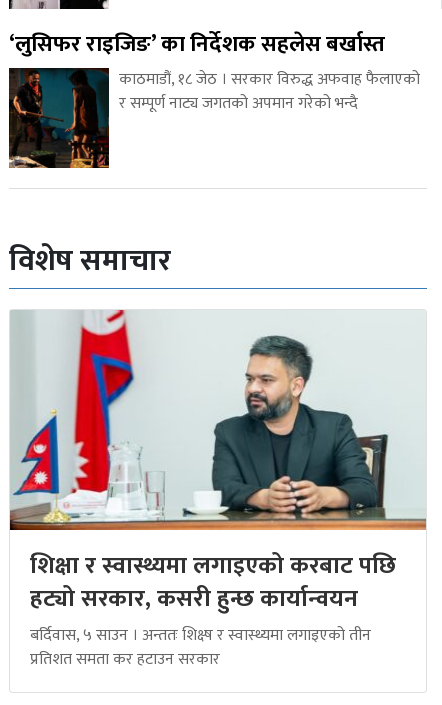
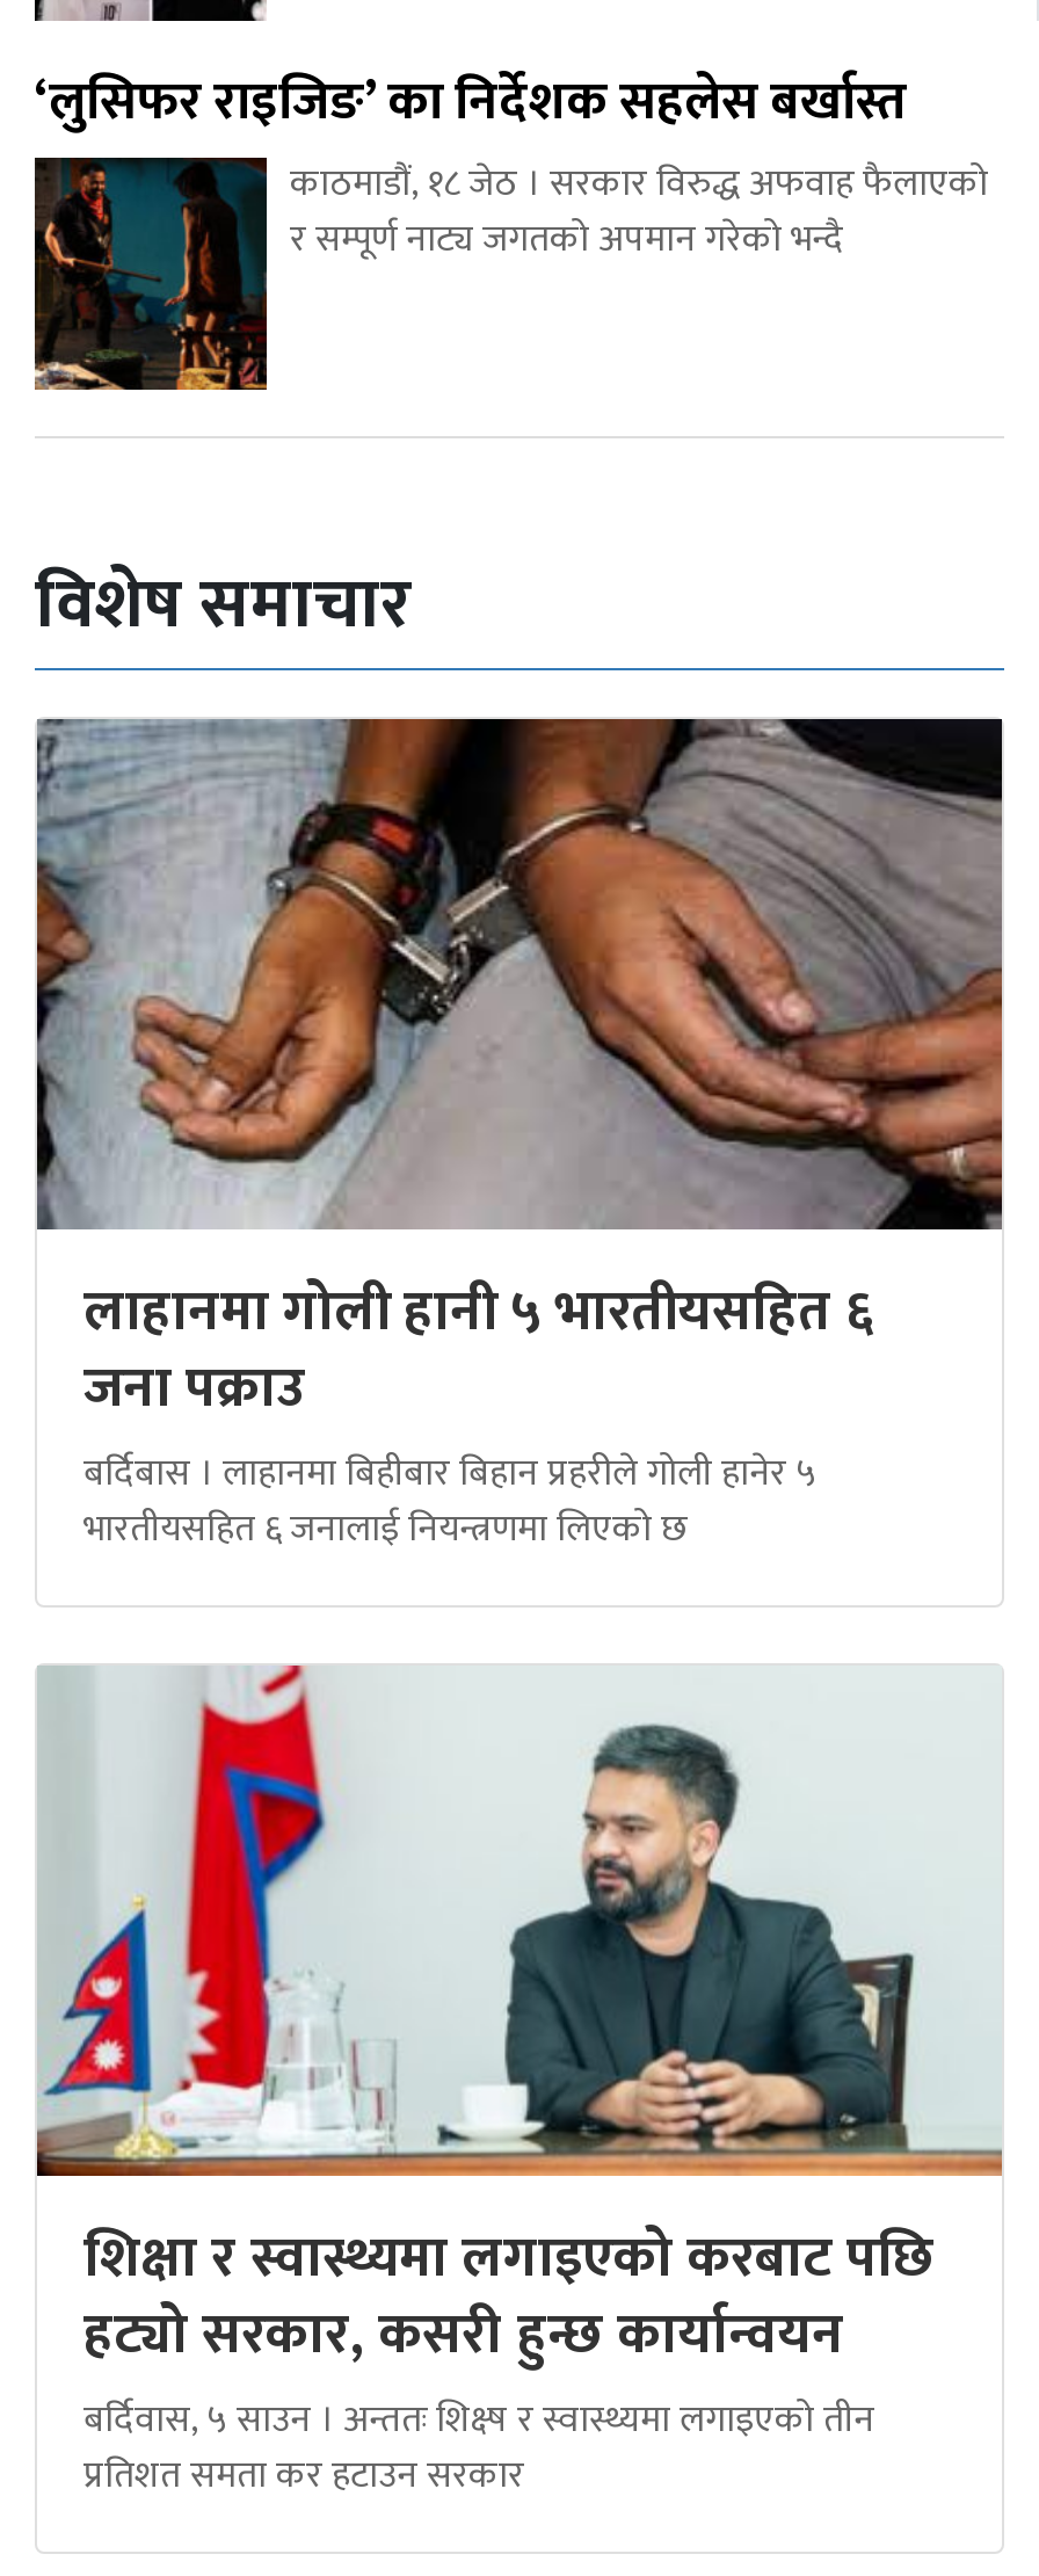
none -> [35,717,1004,1562] [image] | लाहानमा गोली हानी ५ भारतीयसहित ६ | जना पक्राउ | बर्दिबास । लाहानमा बिहीबार बिहान प्रहरीले गोली हानेर ५ | भारतीयसहित ६ जनालाई नियन्त्रणमा लिएको छ

